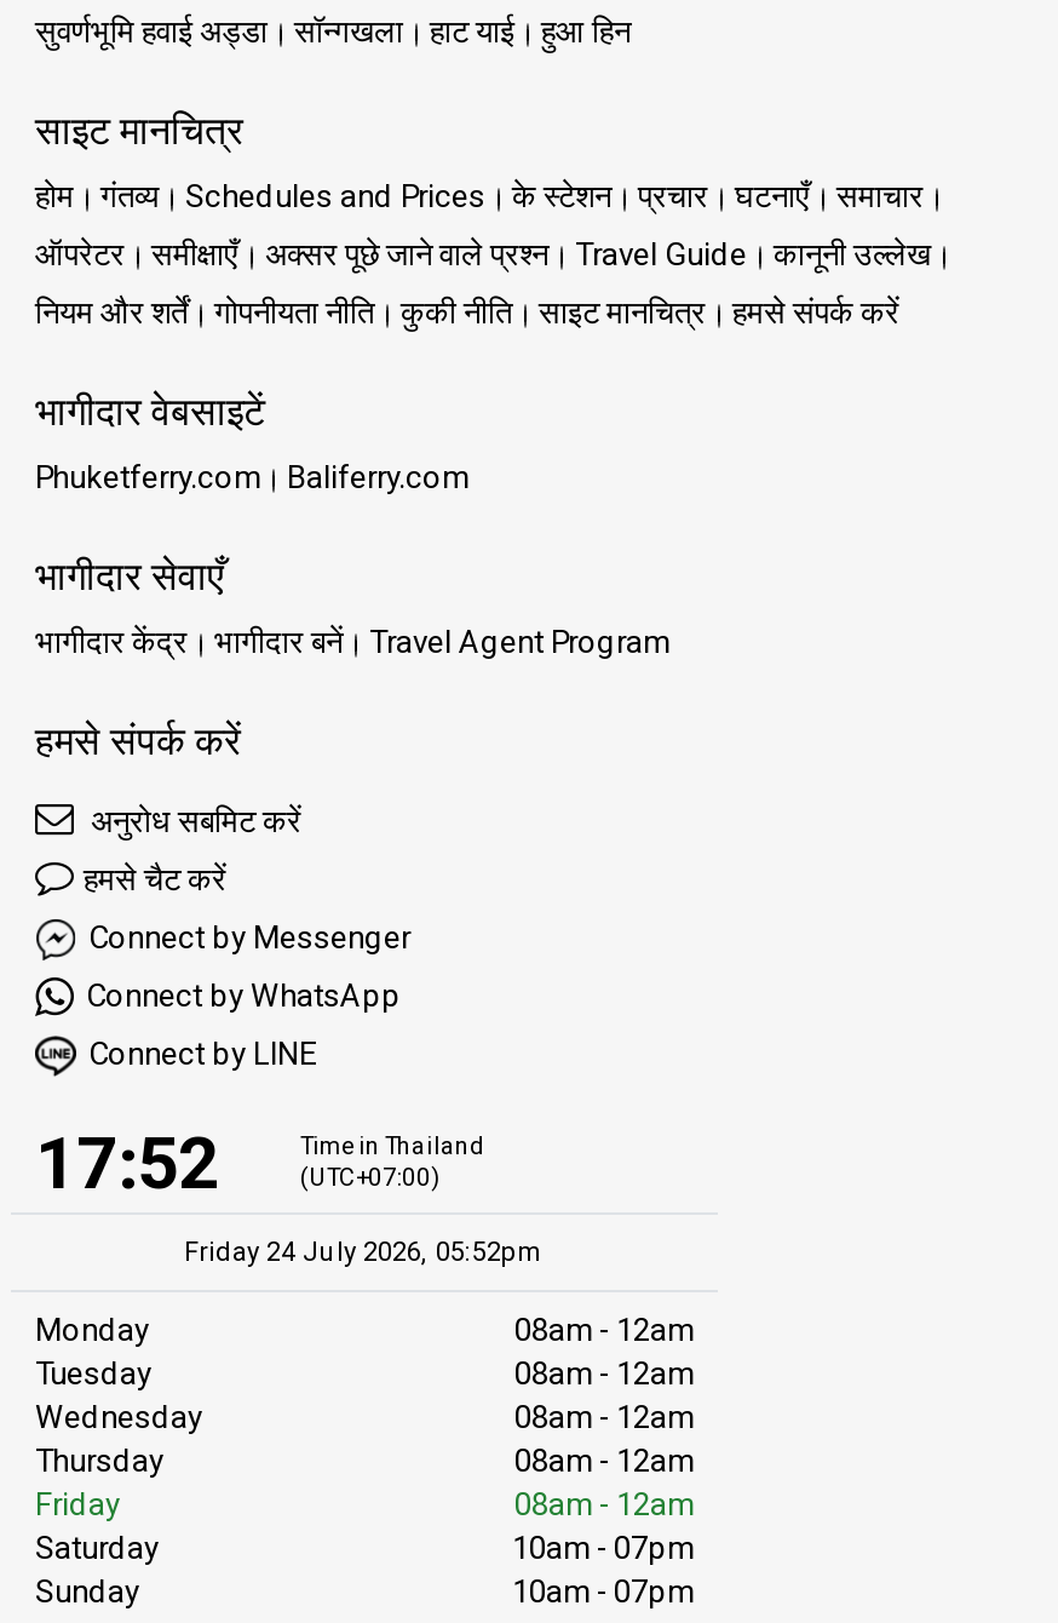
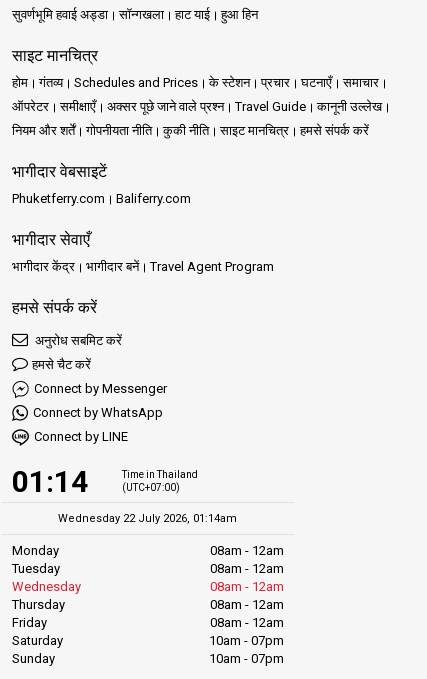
[35,1120,219,1205] 17:52 -> [12,464,88,499] 01:14
[184,1236,545,1268] Friday 24 July 2026, 05:52pm -> [58,512,237,525] Wednesday 22 July 2026, 01:14am

